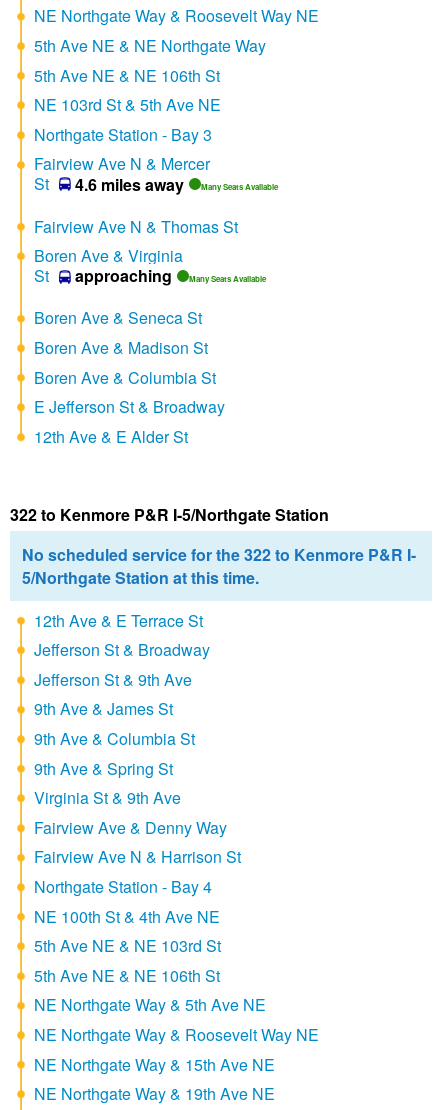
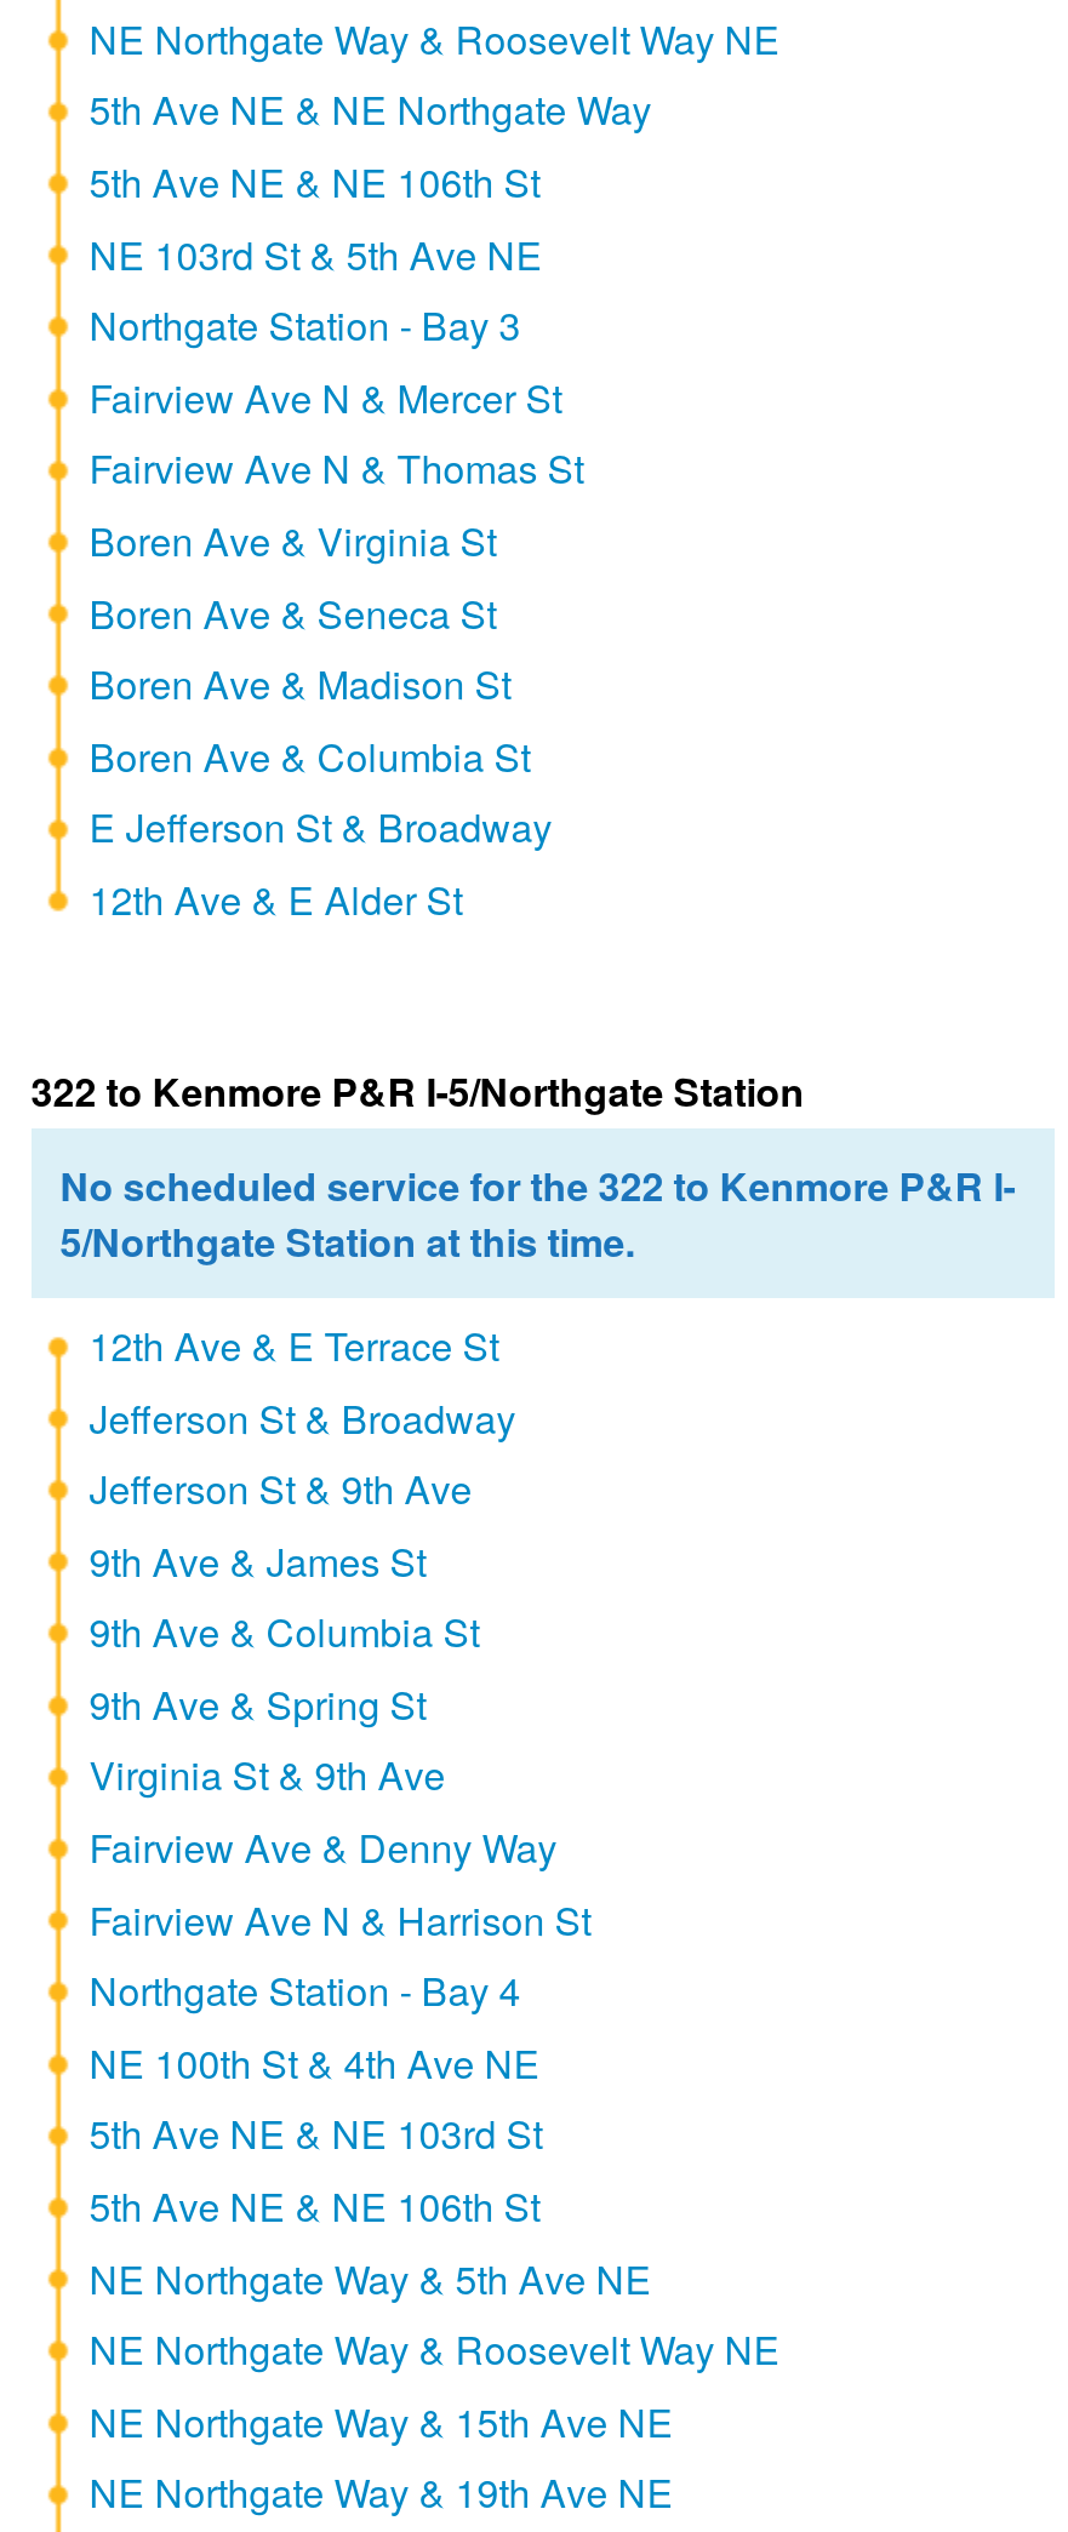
[34,152,278,195] Fairview Ave N & Mercer | St | 4.6 miles away | Many Seats Available -> [89,369,562,425] Fairview Ave N & Mercer St
[34,244,266,287] Boren Ave & Virginia | St | approaching | Many Seats Available -> [89,513,497,569] Boren Ave & Virginia St

